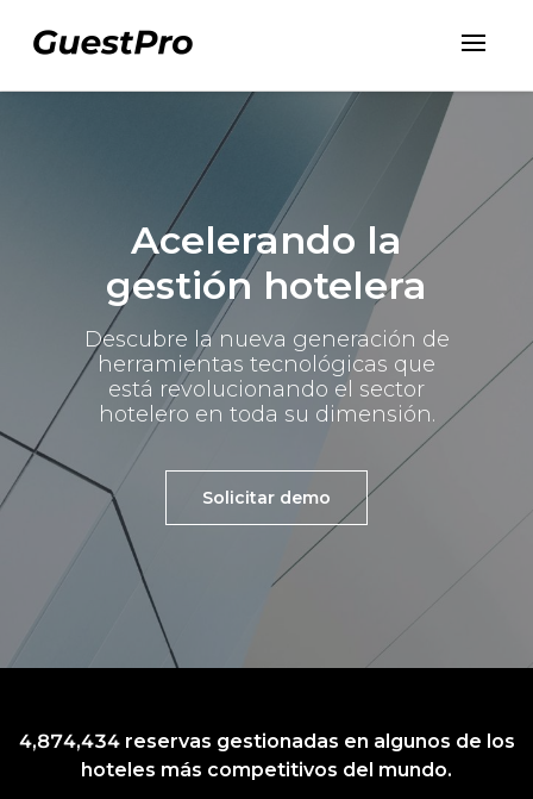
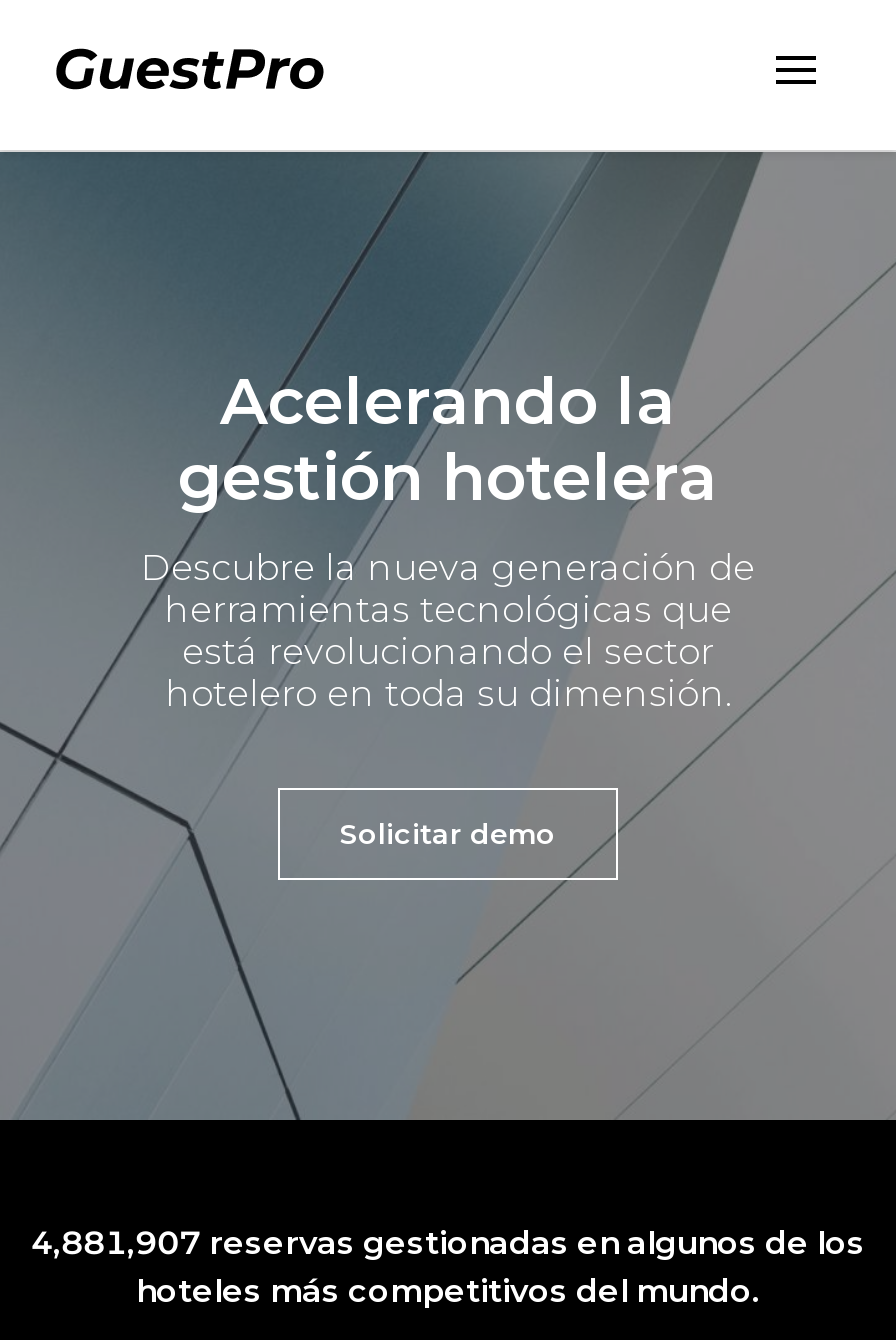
[18,730,515,753] 4,874,434 reservas gestionadas en algunos de los -> [31,1224,865,1262] 4,881,907 reservas gestionadas en algunos de los

